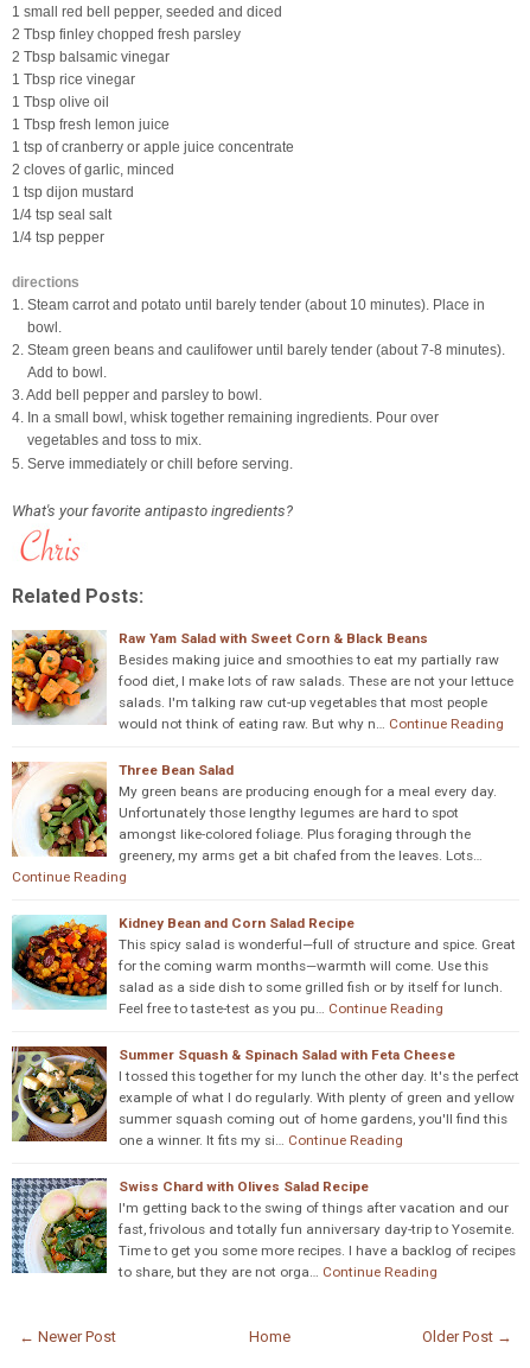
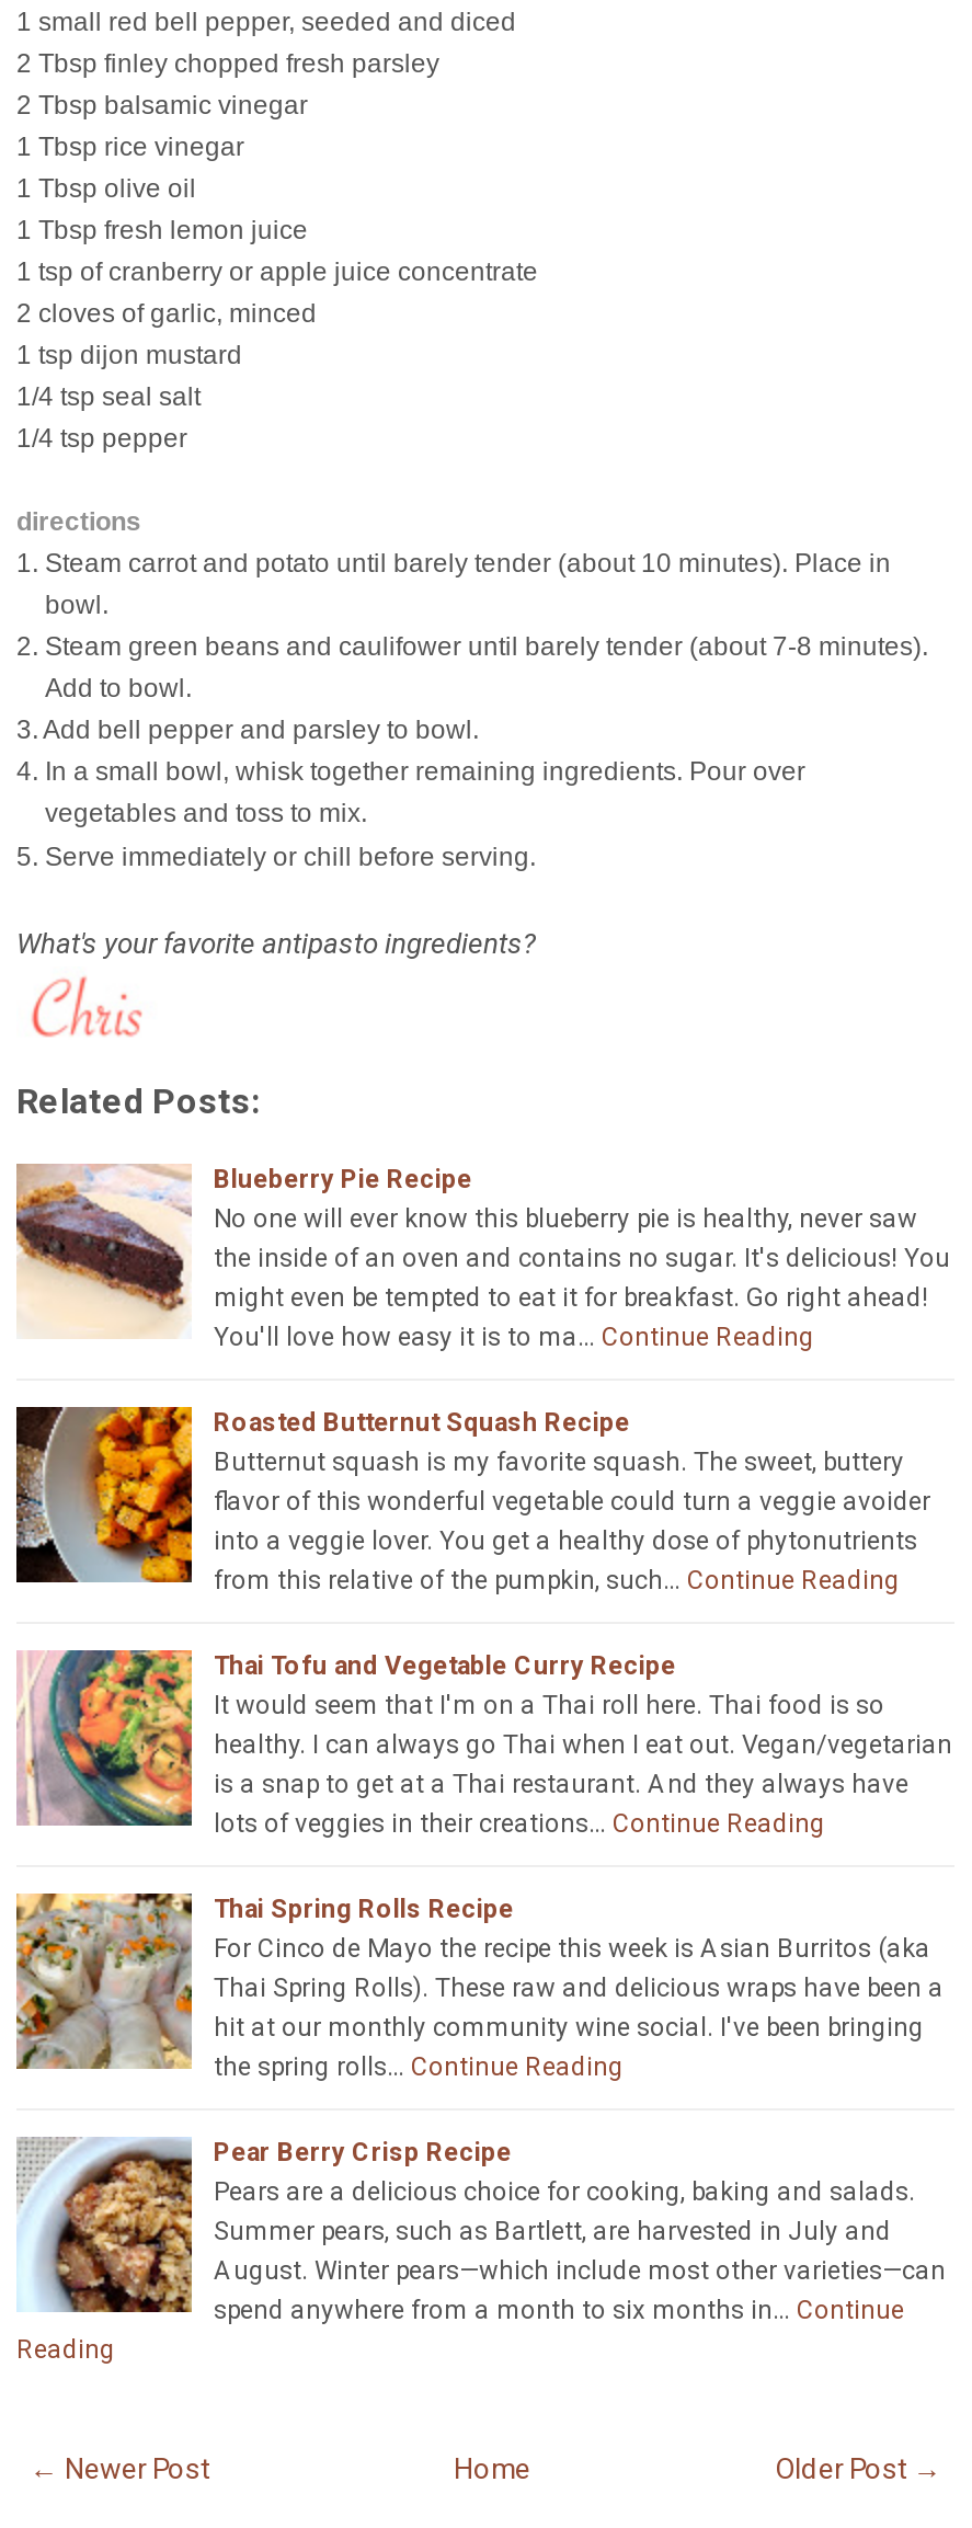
[11,630,513,732] [image] | Raw Yam Salad with Sweet Corn & Black Beans | Besides making juice and smoothies to eat my partially raw | food diet, I make lots of raw salads. These are not your lettuce | salads. I'm talking raw cut-up vegetables that most people | would not think of eating raw. But why n… Continue Reading -> [14,1164,950,1353] [image] | Blueberry Pie Recipe | No one will ever know this blueberry pie is healthy, never saw | the inside of an oven and contains no sugar. It's delicious! You | might even be tempted to eat it for breakfast. Go right ahead! | You'll love how easy it is to ma… Continue Reading
[11,761,497,885] [image] | Three Bean Salad | My green beans are producing enough for a meal every day. | Unfortunately those lengthy legumes are hard to spot | amongst like-colored foliage. Plus foraging through the | greenery, my arms get a bit chafed from the leaves. Lots… | Continue Reading -> [14,1405,930,1596] [image] | Roasted Butternut Squash Recipe | Butternut squash is my favorite squash. The sweet, buttery | flavor of this wonderful vegetable could turn a veggie avoider | into a veggie lover. You get a healthy dose of phytonutrients | from this relative of the pumpkin, such… Continue Reading
[11,895,516,1017] [image] | Kidney Bean and Corn Salad Recipe | This spicy salad is wonderful—full of structure and spice. Great | for the coming warm months—warmth will come. Use this | salad as a side dish to some grilled fish or by itself for lunch. | Feel free to taste-test as you pu… Continue Reading -> [16,1651,952,1863] [image] | Thai Tofu and Vegetable Curry Recipe | It would seem that I'm on a Thai roll here. Thai food is so | healthy. I can always go Thai when I eat out. Vegan/vegetarian | is a snap to get at a Thai restaurant. And they always have | lots of veggies in their creations… Continue Reading
[11,1025,519,1149] [image] | Summer Squash & Spinach Salad with Feta Cheese | I tossed this together for my lunch the other day. It's the perfect | example of what I do regularly. With plenty of green and yellow | summer squash coming out of home gardens, you'll find this | one a winner. It fits my si… Continue Reading -> [14,1891,944,2108] [image] | Thai Spring Rolls Recipe | For Cinco de Mayo the recipe this week is Asian Burritos (aka | Thai Spring Rolls). These raw and delicious wraps have been a | hit at our monthly community wine social. I've been bringing | the spring rolls… Continue Reading
[11,1158,516,1280] [image] | Swiss Chard with Olives Salad Recipe | I'm getting back to the swing of things after vacation and our | fast, frivolous and totally fun anniversary day-trip to Yosemite. | Time to get you some more recipes. I have a backlog of recipes | to share, but they are not orga… Continue Reading -> [16,2137,946,2365] [image] | Pear Berry Crisp Recipe | Pears are a delicious choice for cooking, baking and salads. | Summer pears, such as Bartlett, are harvested in July and | August. Winter pears—which include most other varieties—can | spend anywhere from a month to six months in… Continue | Reading

